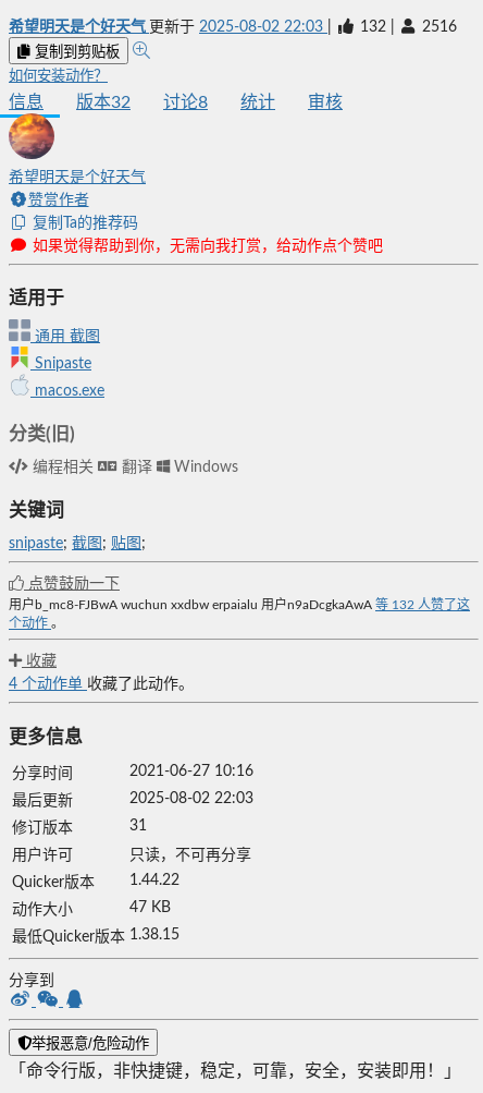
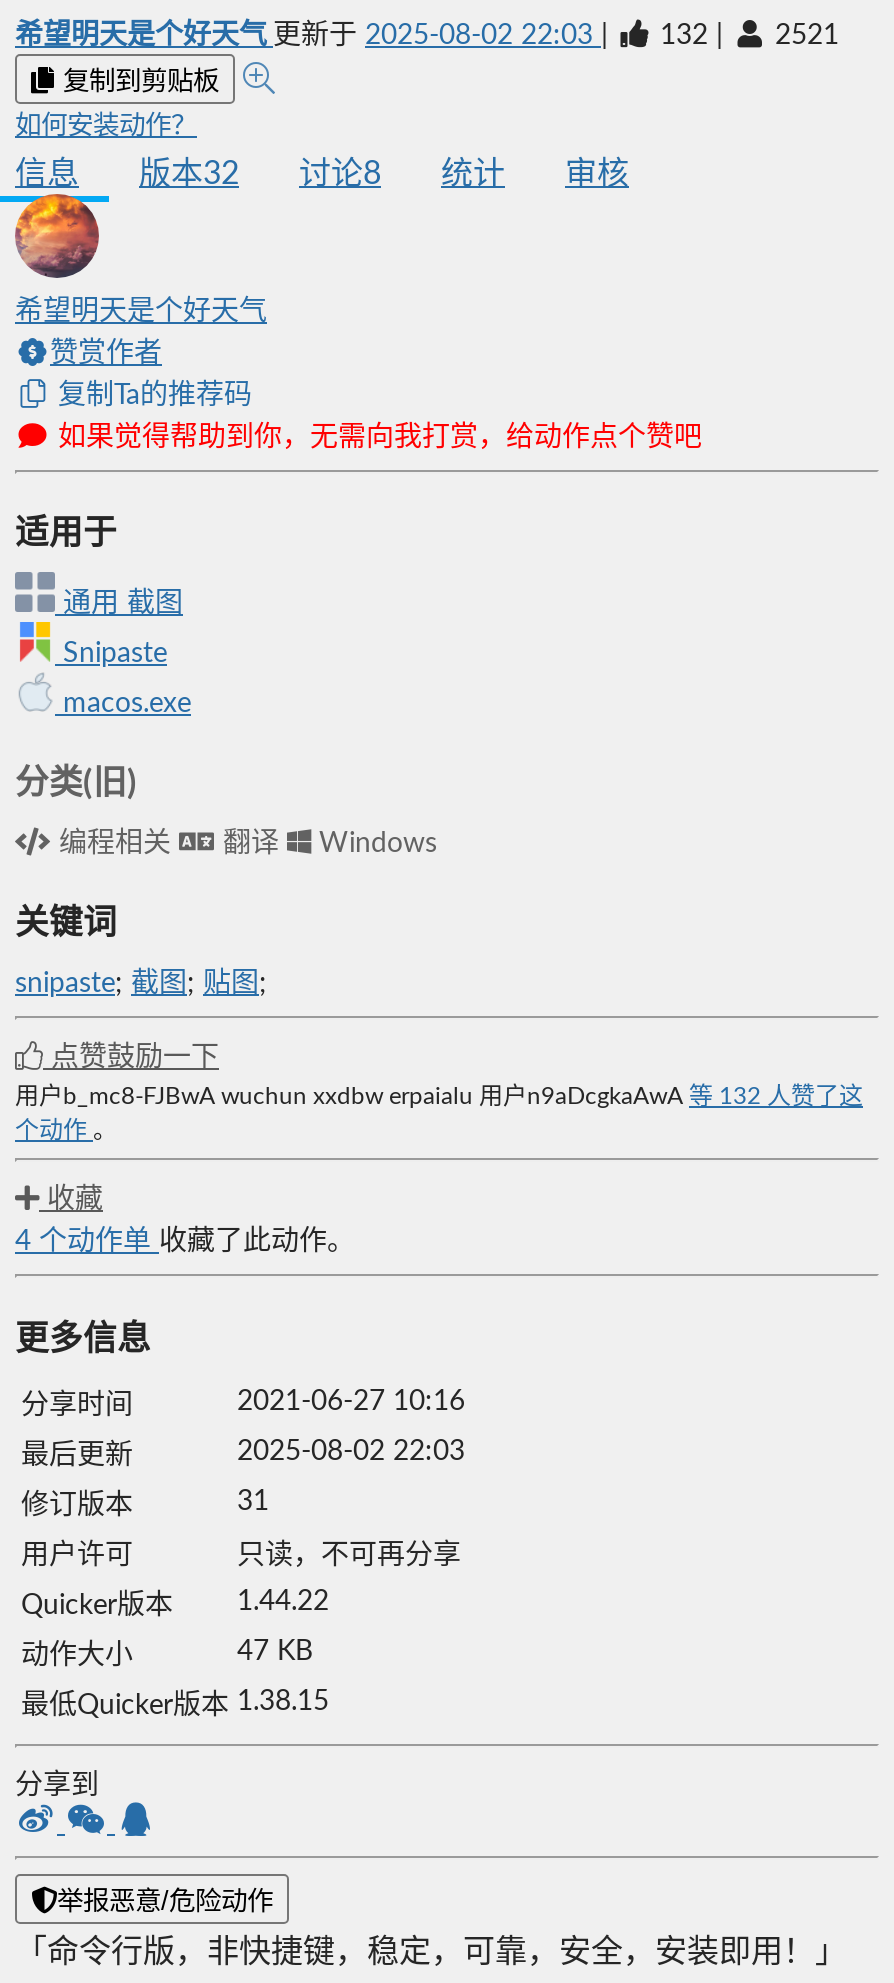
[418,19,457,34] 2516 -> [767,21,839,49] 2521

